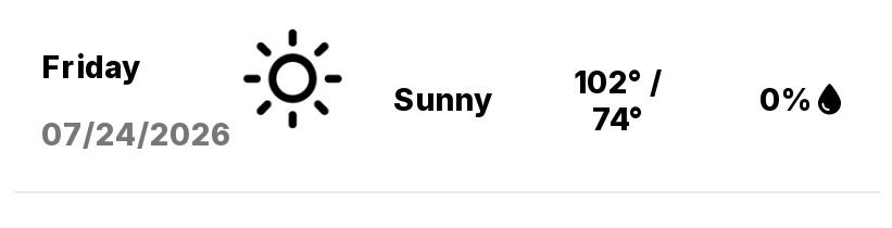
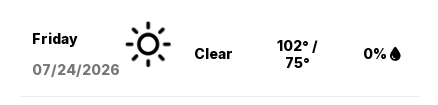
[393,81,493,118] Sunny -> [194,45,233,62] Clear
[592,101,644,138] 74° -> [285,54,310,71] 75°

